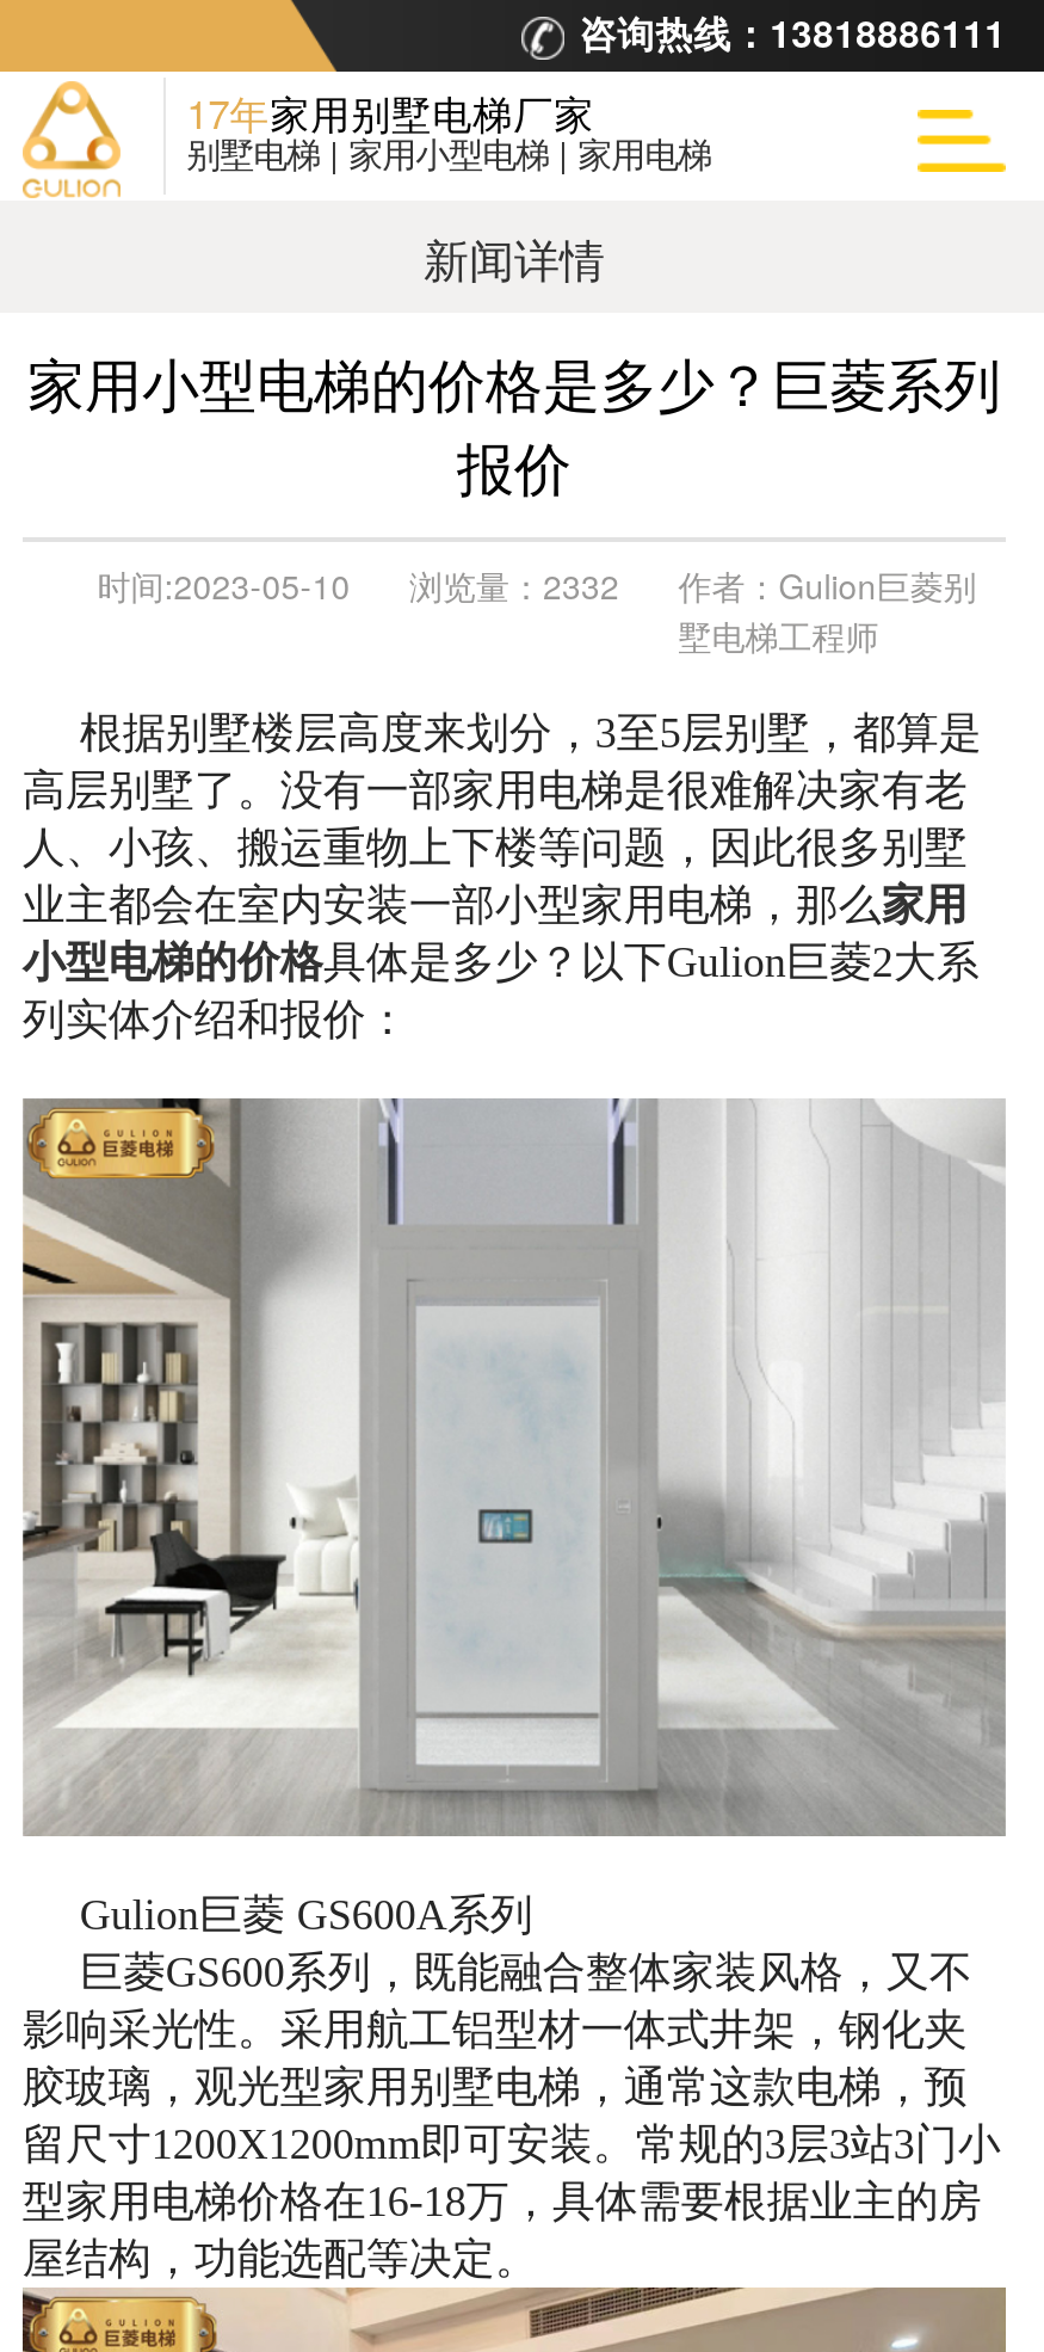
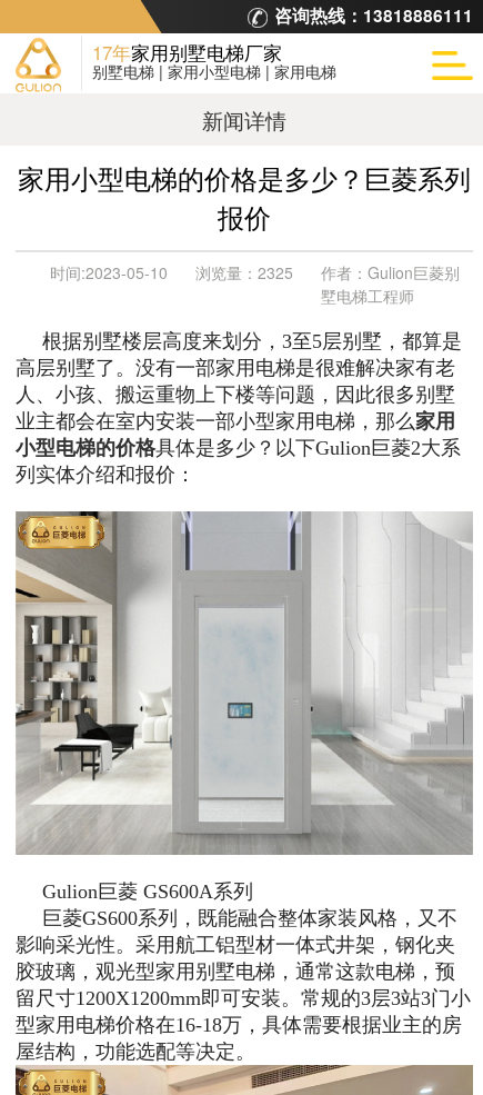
[97,562,976,610] 时间:2023-05-10 浏览量：2332 作者：Gulion巨菱别 -> [50,262,459,284] 时间:2023-05-10 浏览量：2325 作者：Gulion巨菱别

